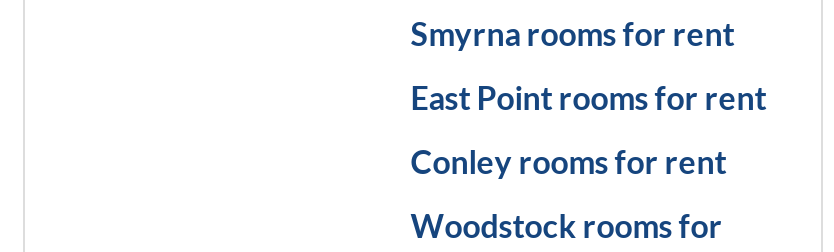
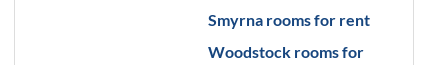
[411,78,767,180] East Point rooms for rent | Conley rooms for rent -> none

